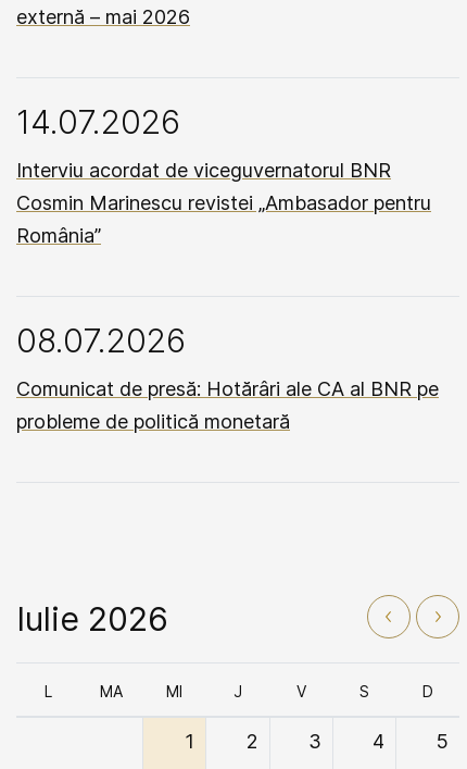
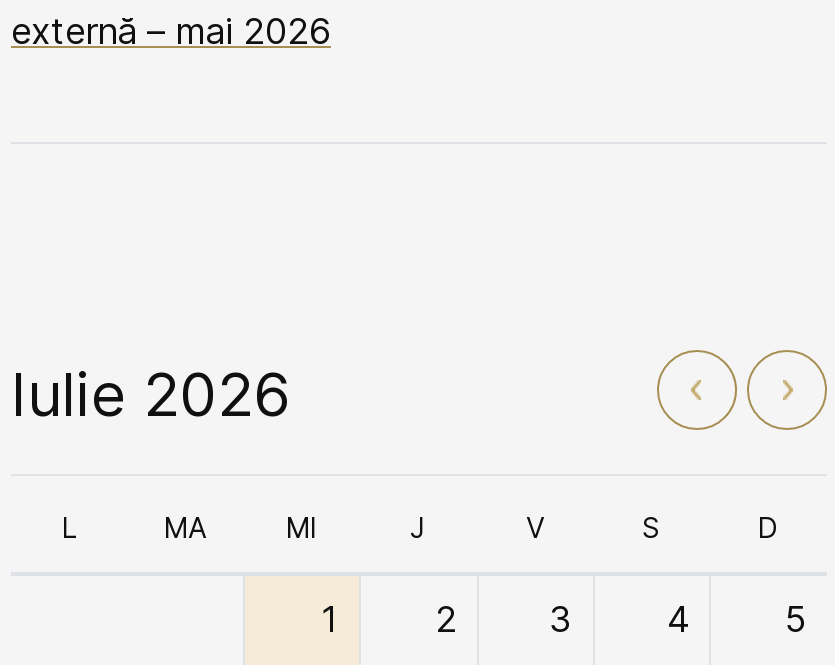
[16,102,439,433] 14.07.2026 | Interviu acordat de viceguvernatorul BNR | Cosmin Marinescu revistei „Ambasador pentru | România” | 08.07.2026 | Comunicat de presă: Hotărâri ale CA al BNR pe | probleme de politică monetară -> none

